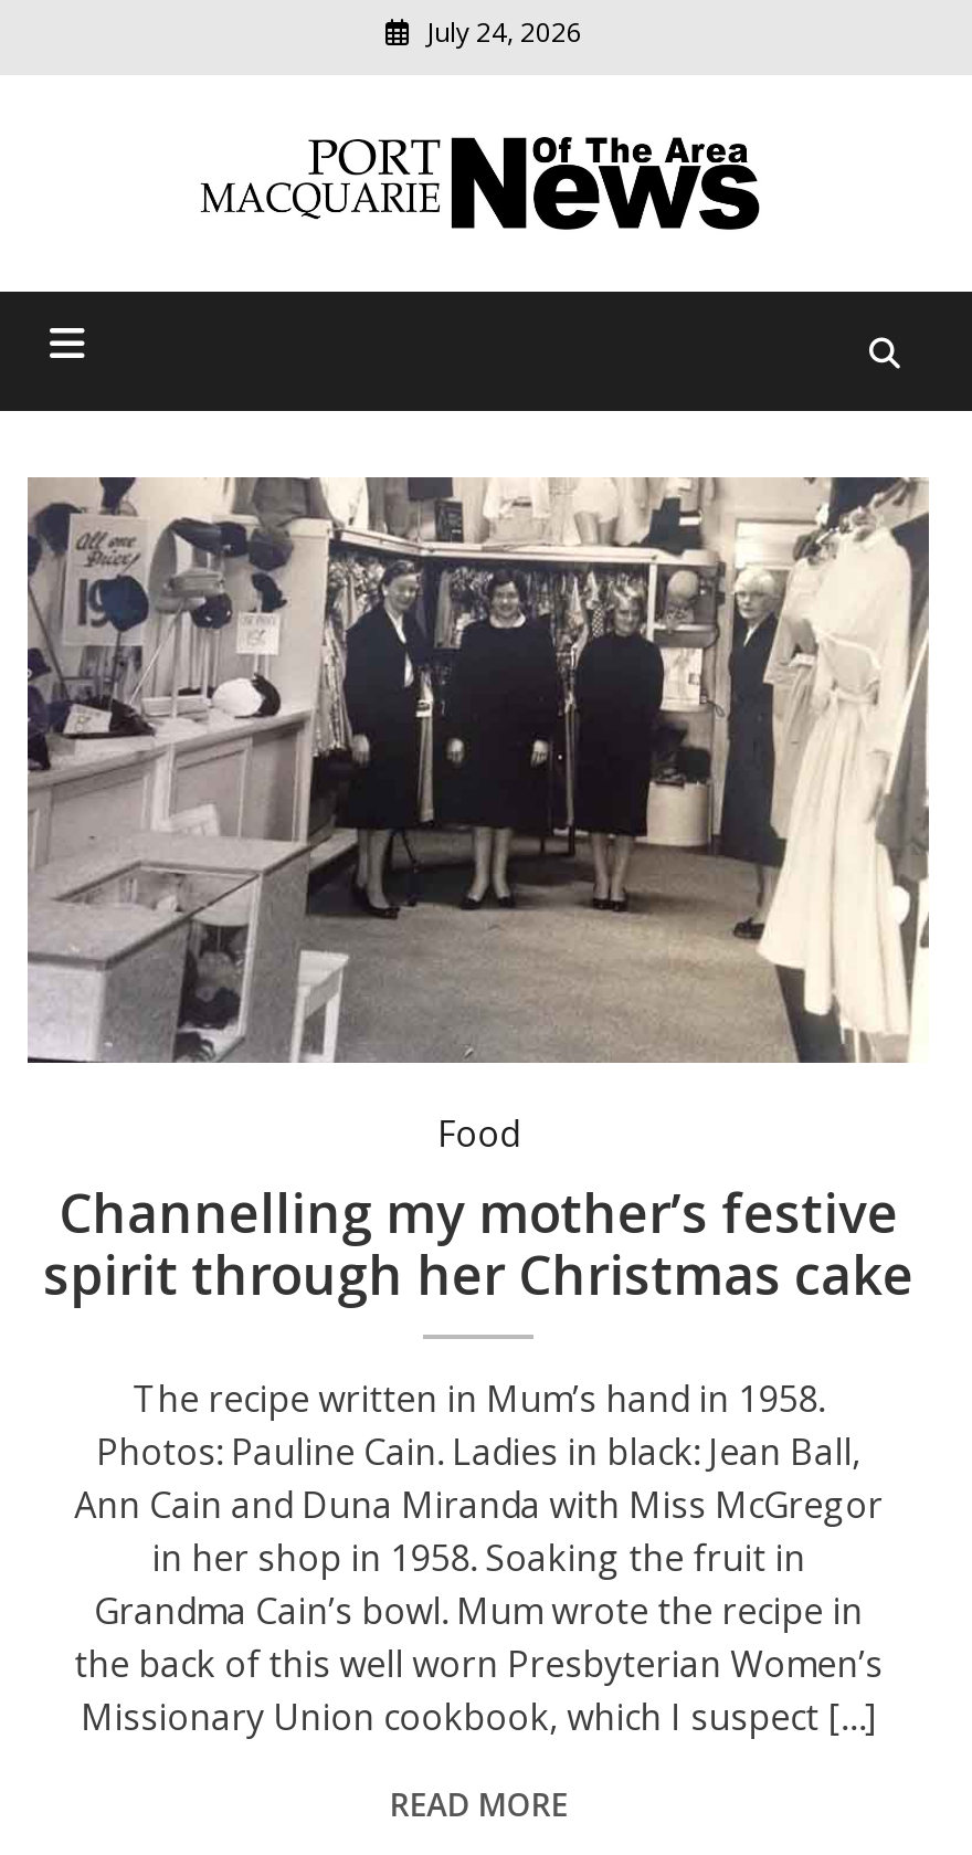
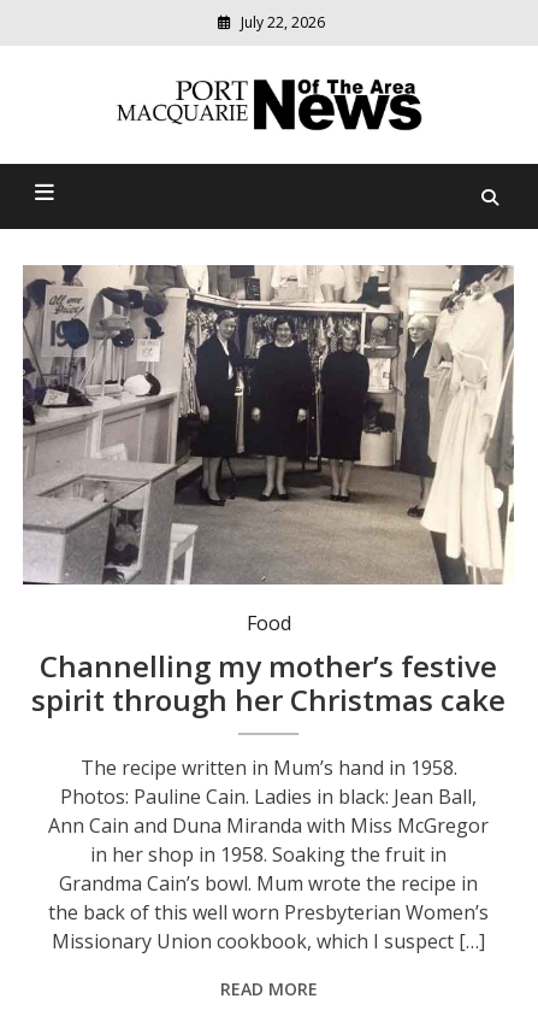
[421,13,582,51] July 24, 2026 -> [237,12,325,33] July 22, 2026

